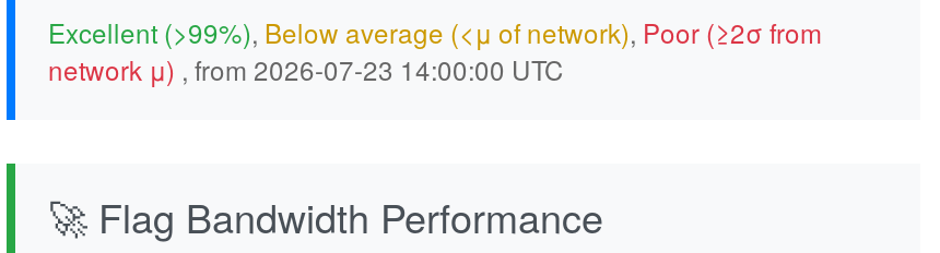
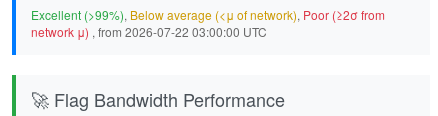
[48,50,564,87] network μ), from 2026-07-23 14:00:00 UTC -> [31,23,267,40] network μ), from 2026-07-22 03:00:00 UTC

